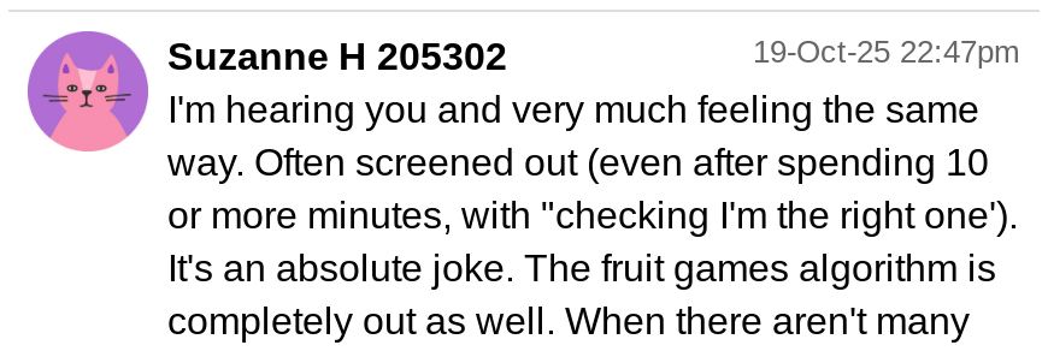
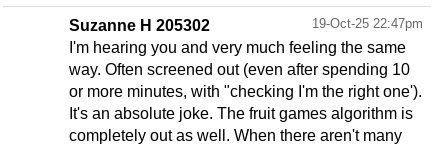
[25,29,151,154] [image] -> none

